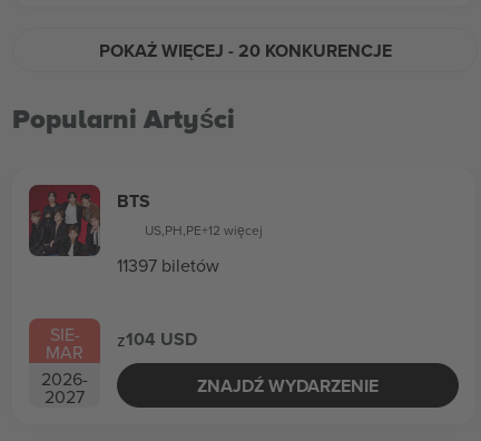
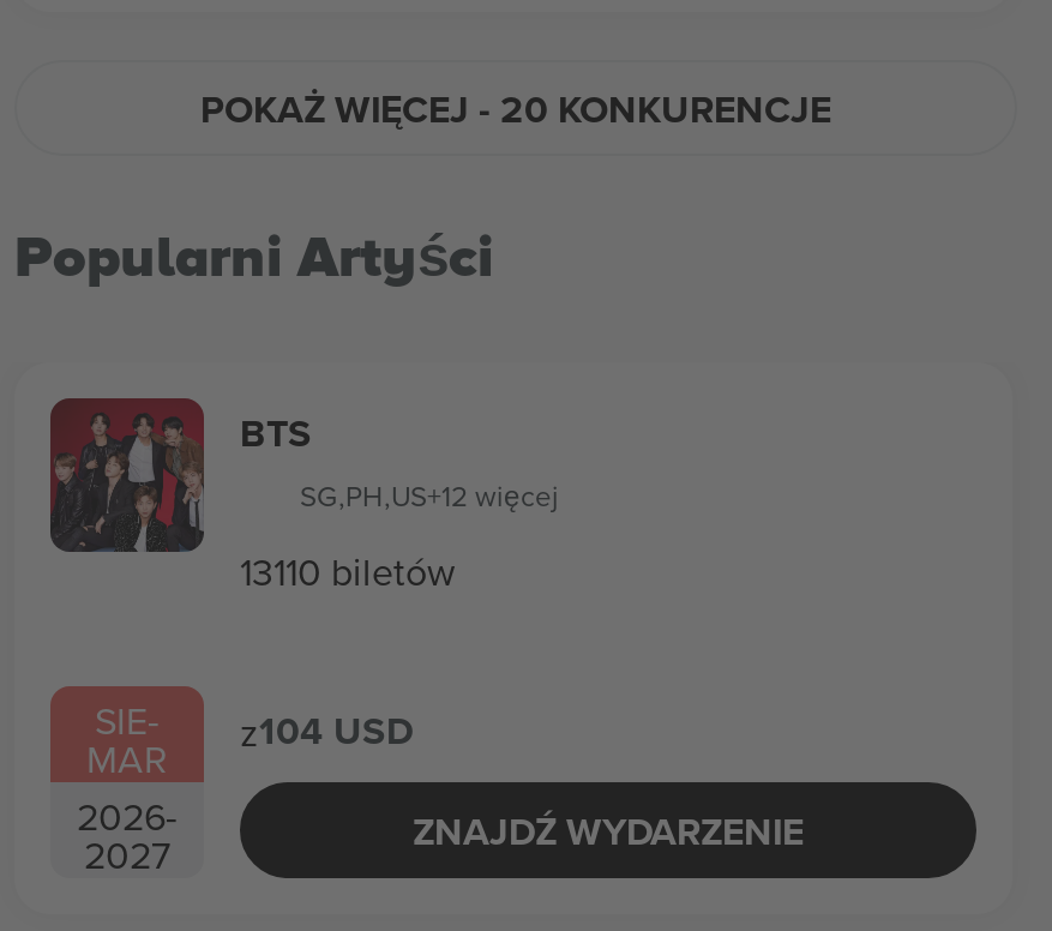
[145,220,263,239] US,PH,PE+12 więcej -> [300,475,559,516] SG,PH,US+12 więcej
[117,253,219,277] 11397 biletów -> [240,545,456,597] 13110 biletów

